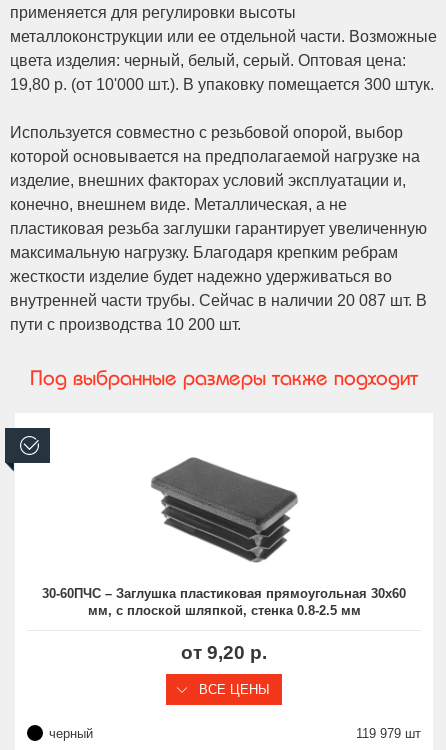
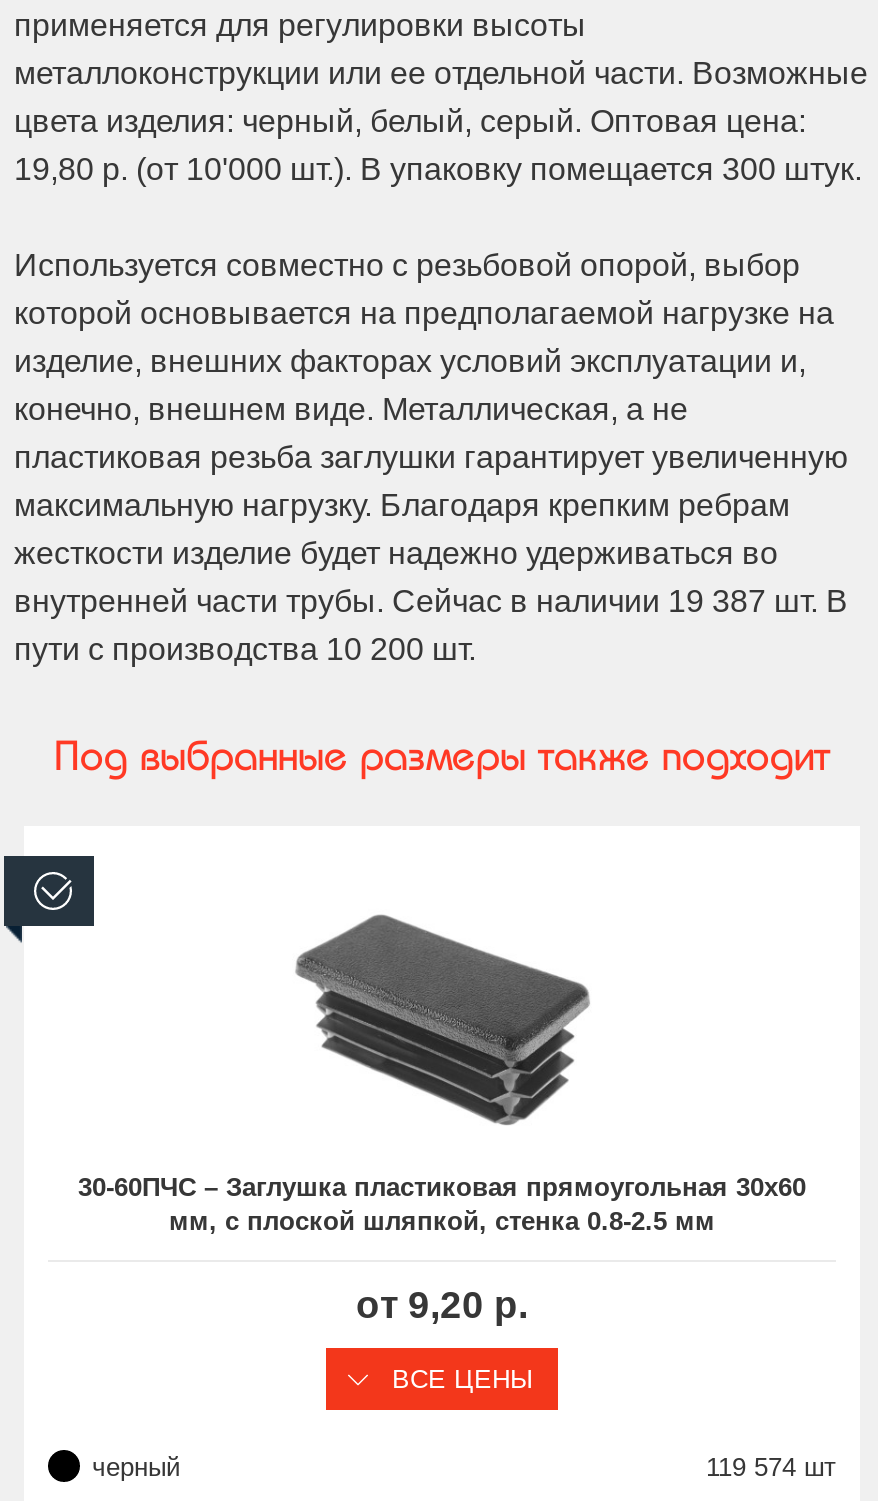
[10,292,427,309] внутренней части трубы. Сейчас в наличии 20 087 шт. В -> [14,583,848,617] внутренней части трубы. Сейчас в наличии 19 387 шт. В
[356,726,421,741] 119 979 шт -> [706,1452,836,1482] 119 574 шт

